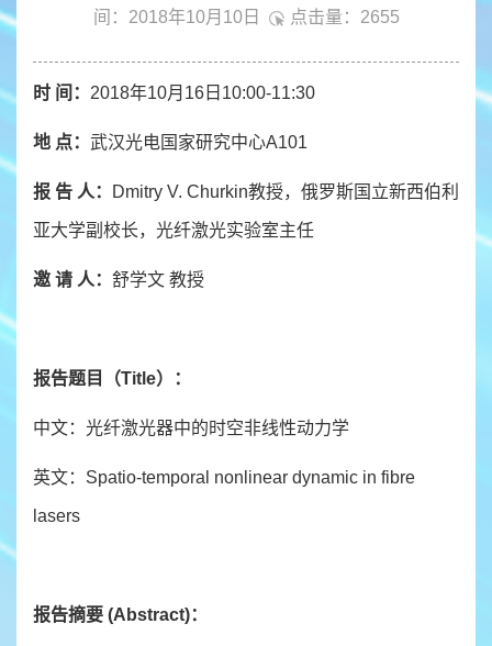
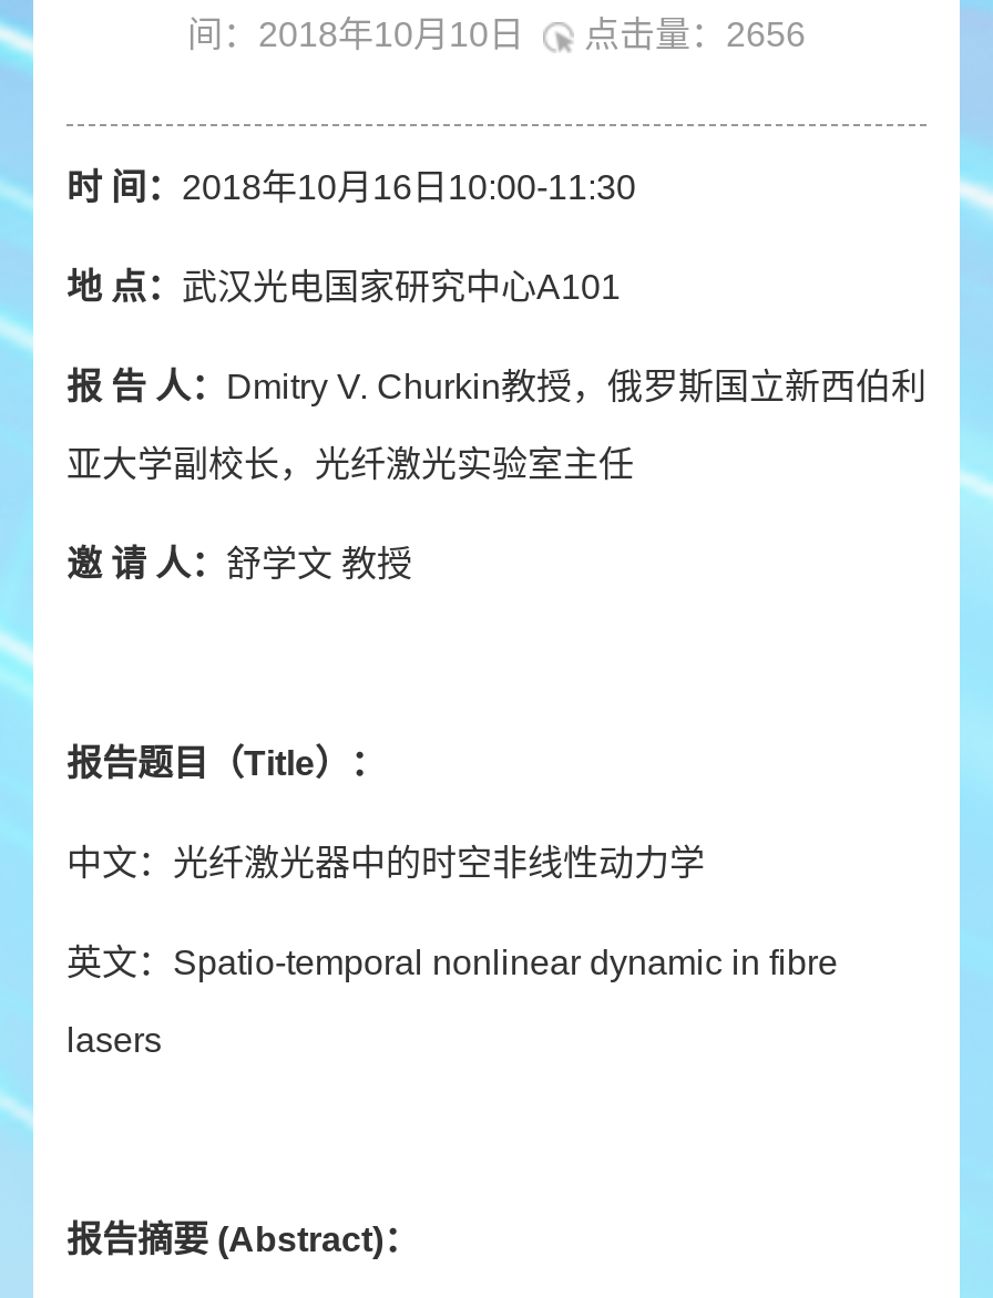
[93,8,399,27] 间：2018年10月10日 点击量：2655 -> [187,16,806,54] 间：2018年10月10日 点击量：2656

